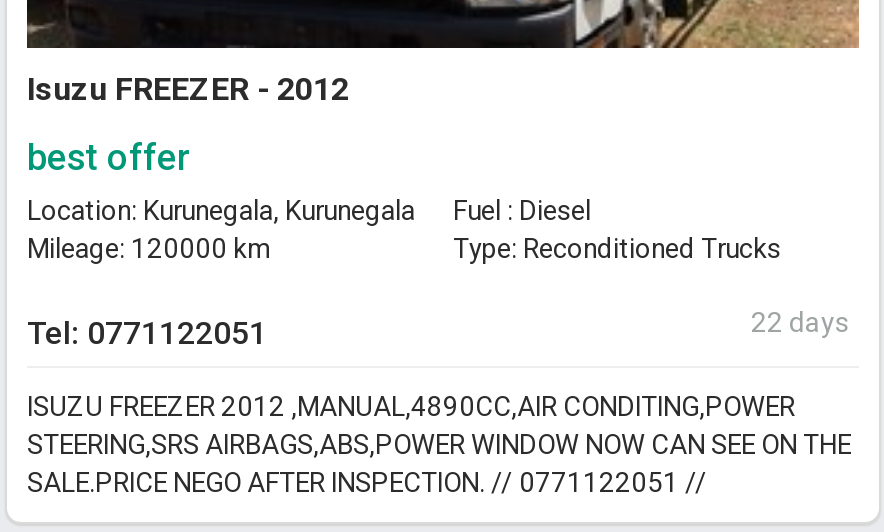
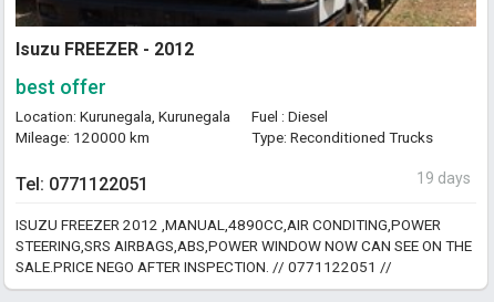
[751,307,849,339] 22 days -> [416,170,471,187] 19 days

